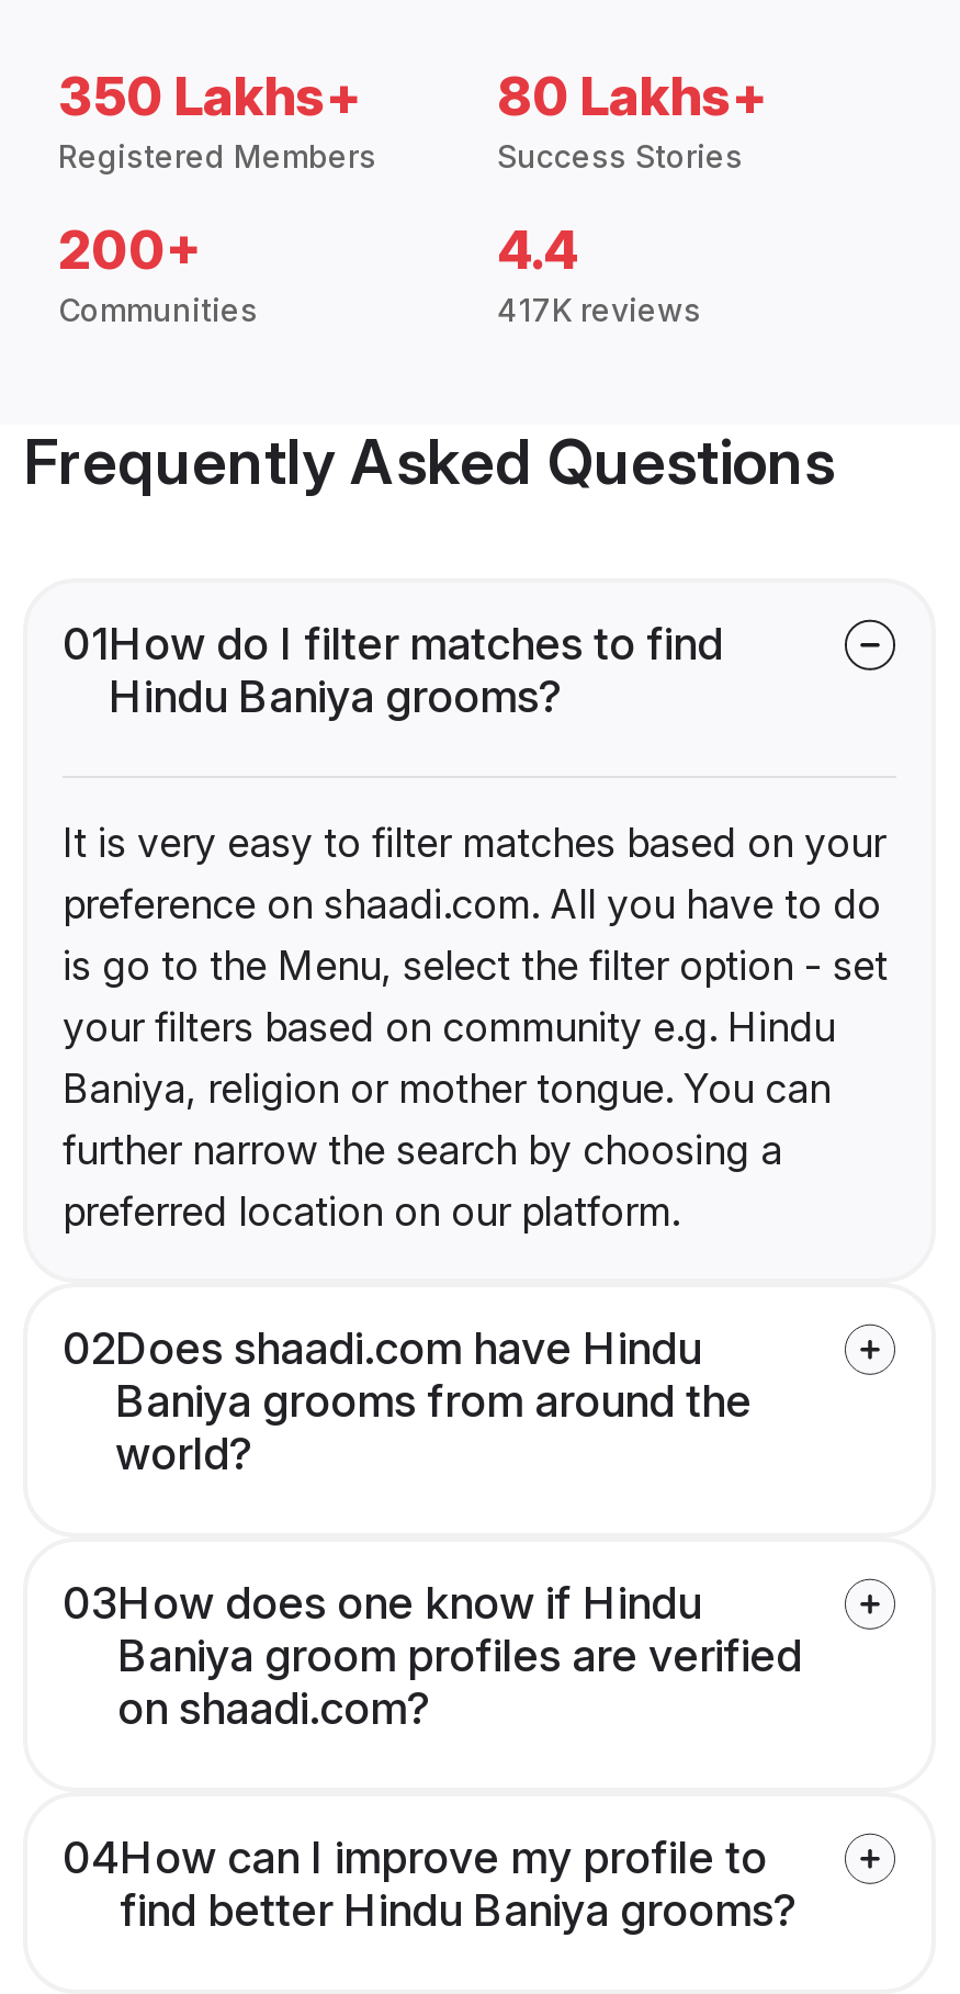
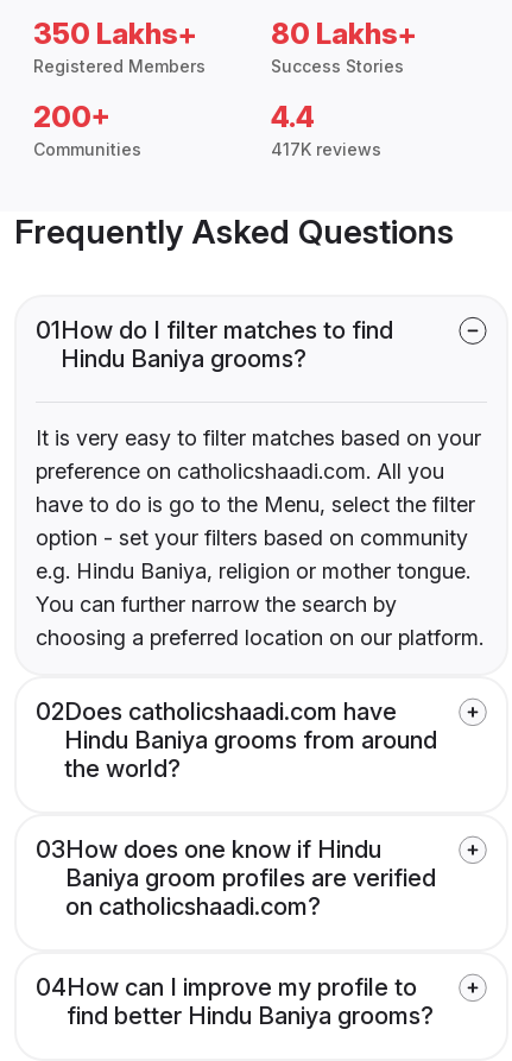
[63,881,888,1234] preference on shaadi.com. All you have to do | is go to the Menu, select the filter option - set | your filters based on community e.g. Hindu | Baniya, religion or mother tongue. You can | further narrow the search by choosing a | preferred location on our platform. -> [36,458,483,650] preference on catholicshaadi.com. All you | have to do is go to the Menu, select the filter | option - set your filters based on community | e.g. Hindu Baniya, religion or mother tongue. | You can further narrow the search by | choosing a preferred location on our platform.
[63,1322,752,1480] 02Does shaadi.com have Hindu | Baniya grooms from around the | world? -> [36,697,437,783] 02Does catholicshaadi.com have | Hindu Baniya grooms from around | the world?
[117,1682,431,1734] on shaadi.com? -> [65,892,321,920] on catholicshaadi.com?

